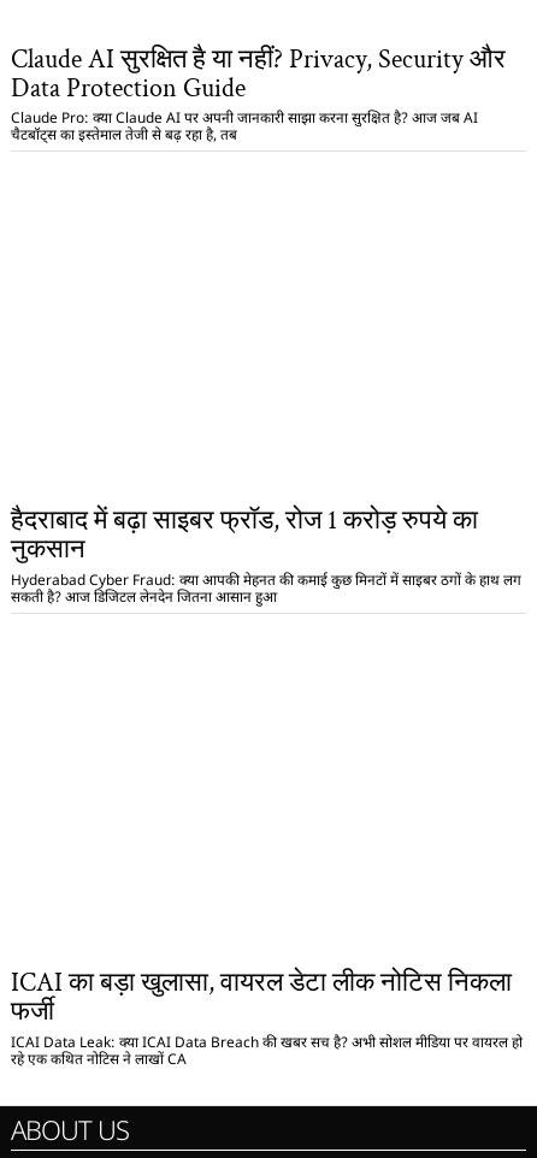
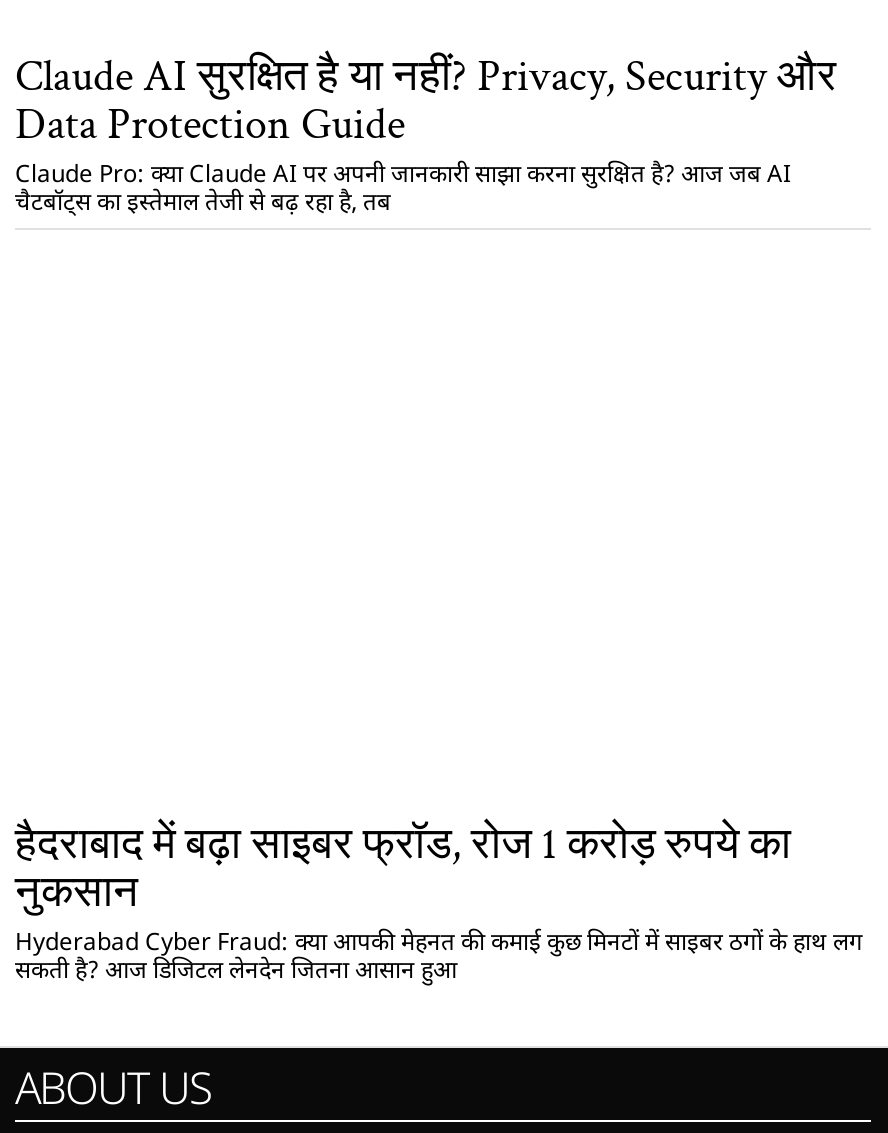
[11,966,523,1070] ICAI का बड़ा खुलासा, वायरल डेटा लीक नोटिस निकला | फर्जी | ICAI Data Leak: क्या ICAI Data Breach की खबर सच है? अभी सोशल मीडिया पर वायरल हो | रहे एक कथित नोटिस ने लाखों CA -> none

